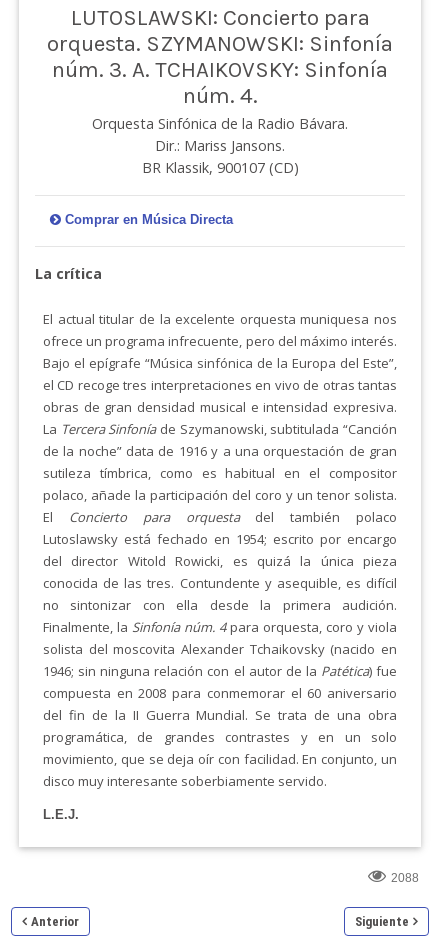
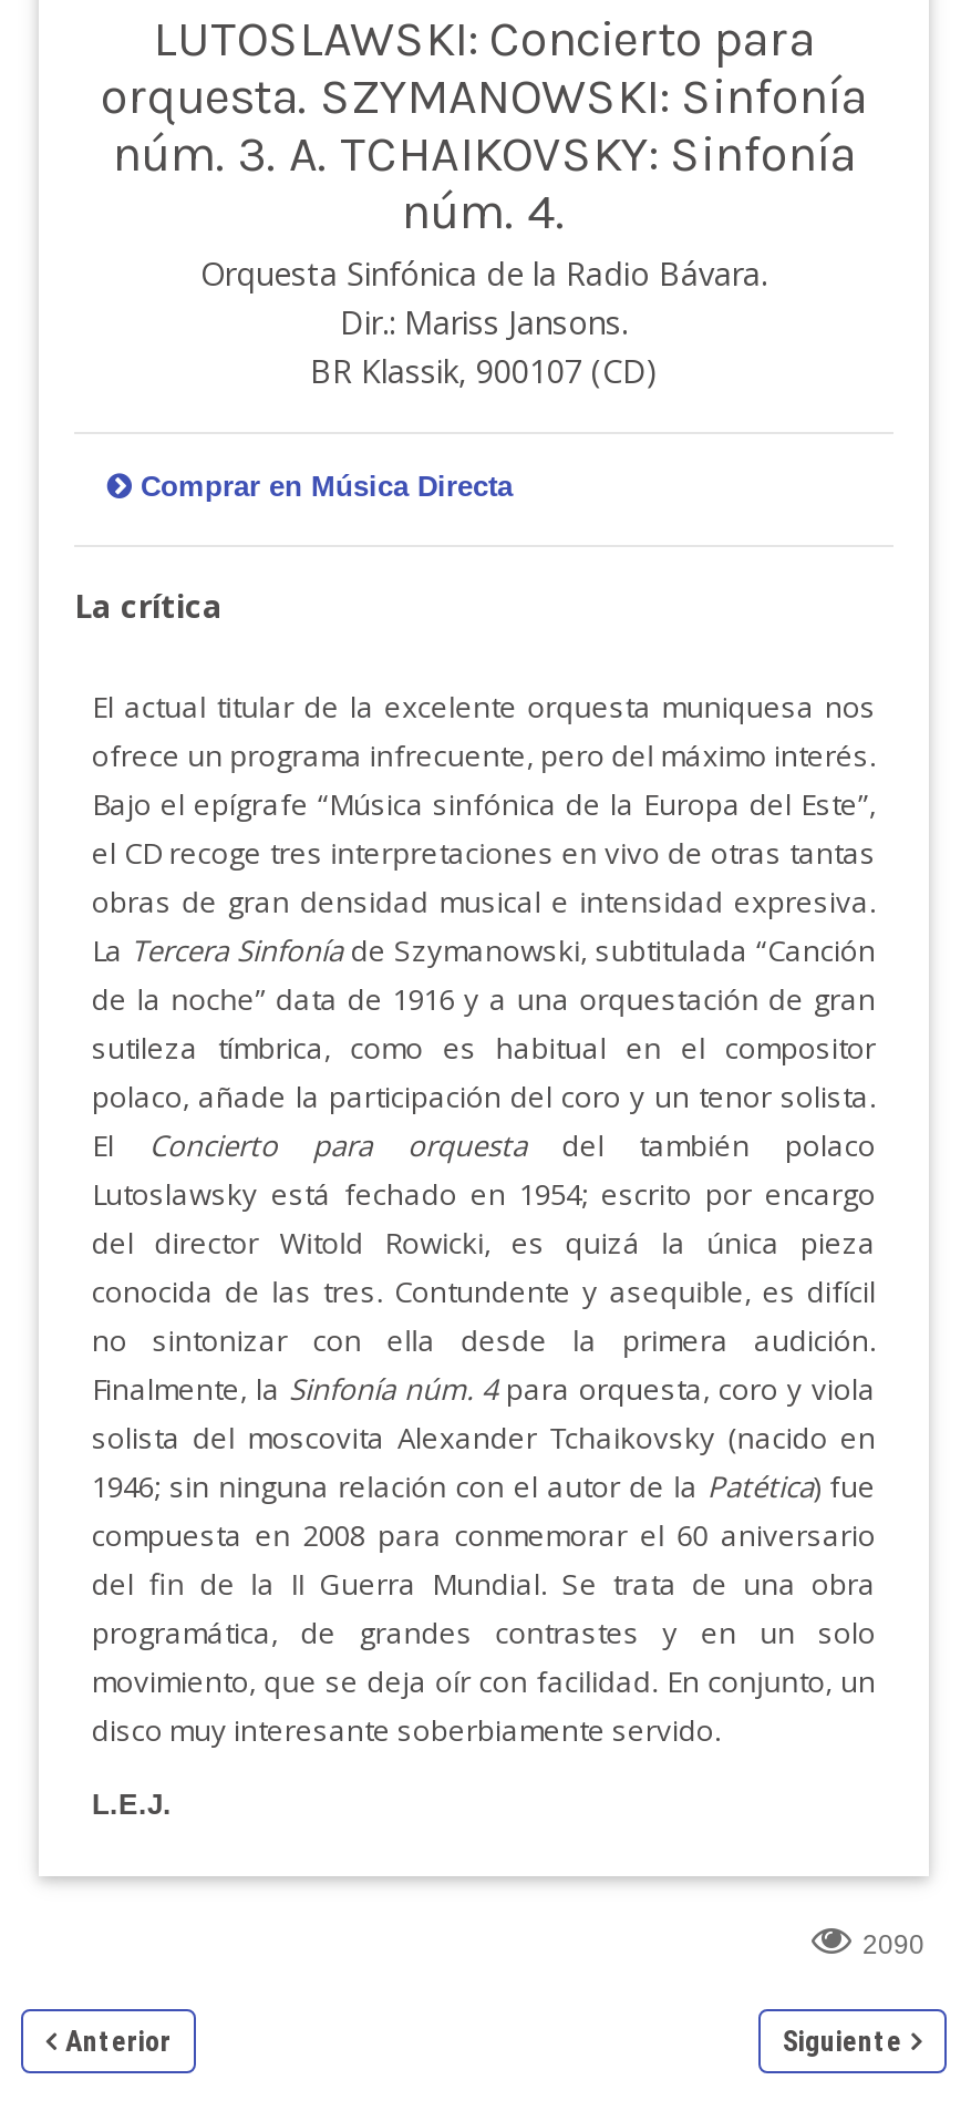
[391,871,419,885] 2088 -> [862,1930,924,1961] 2090

